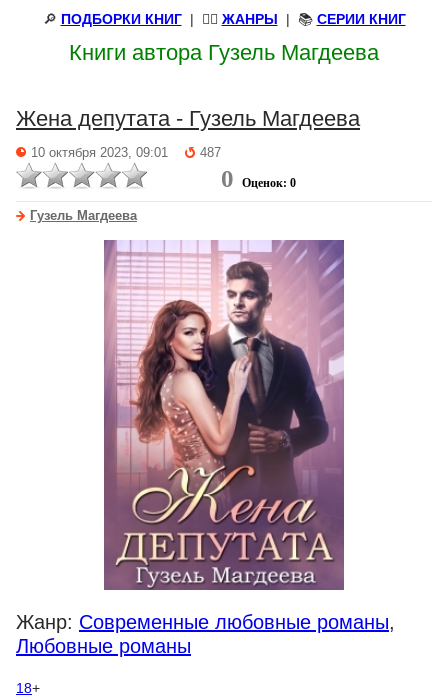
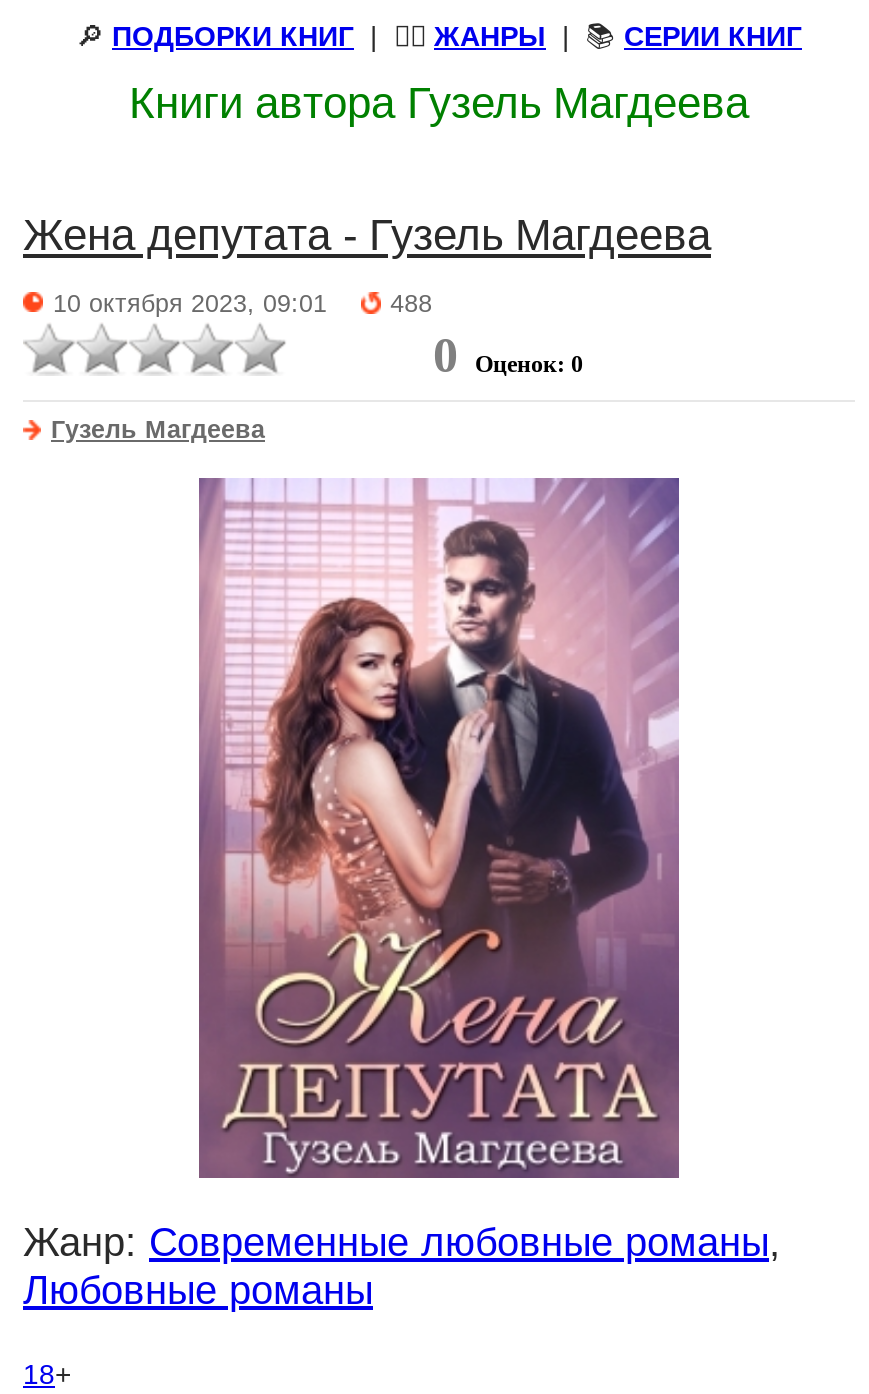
[200,146,221,160] 487 -> [390,290,432,318] 488

